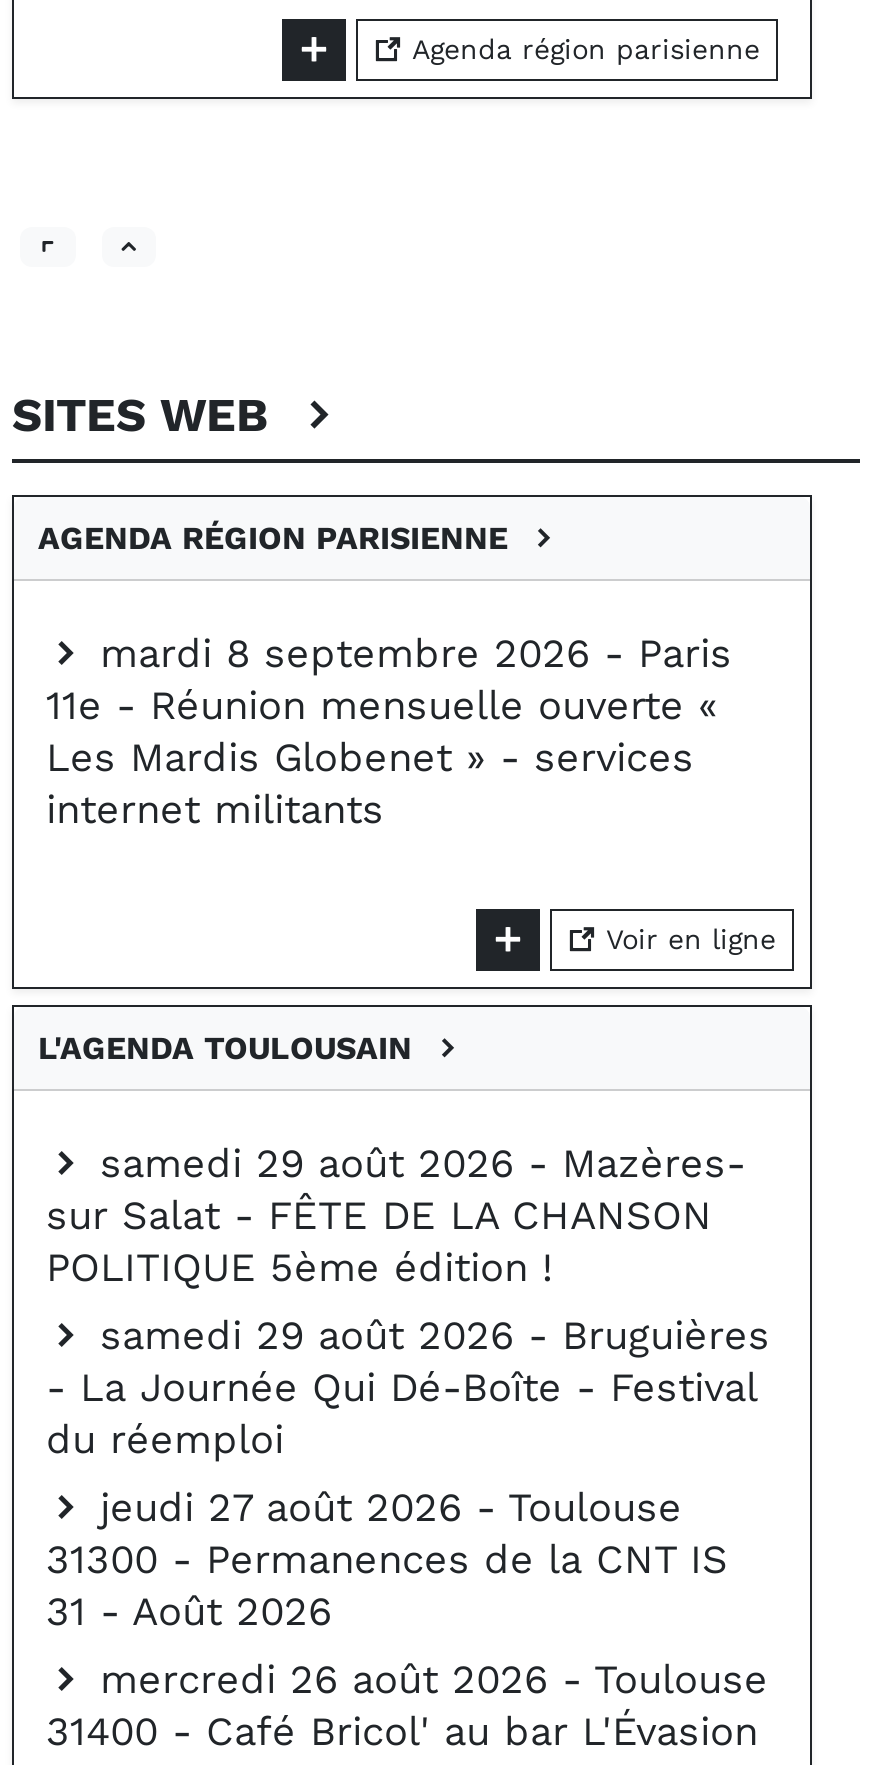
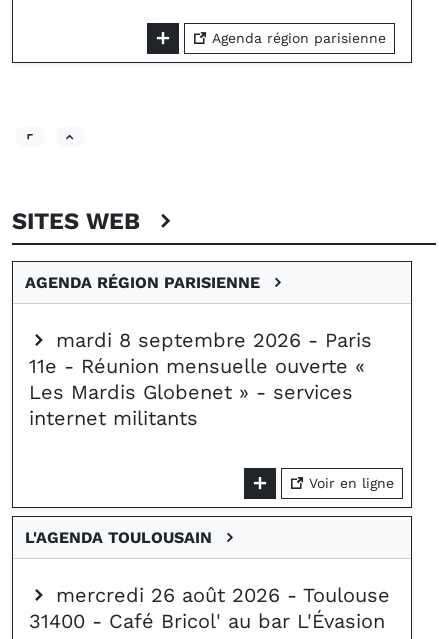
[46,1140,770,1636] samedi 29 août 2026 - Mazères- | sur Salat - FÊTE DE LA CHANSON | POLITIQUE 5ème édition ! | samedi 29 août 2026 - Bruguières | - La Journée Qui Dé-Boîte - Festival | du réemploi | jeudi 27 août 2026 - Toulouse | 31300 - Permanences de la CNT IS | 31 - Août 2026 -> none

